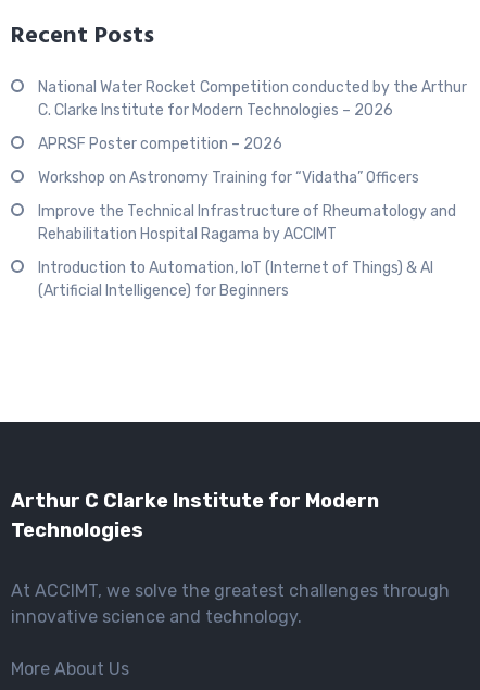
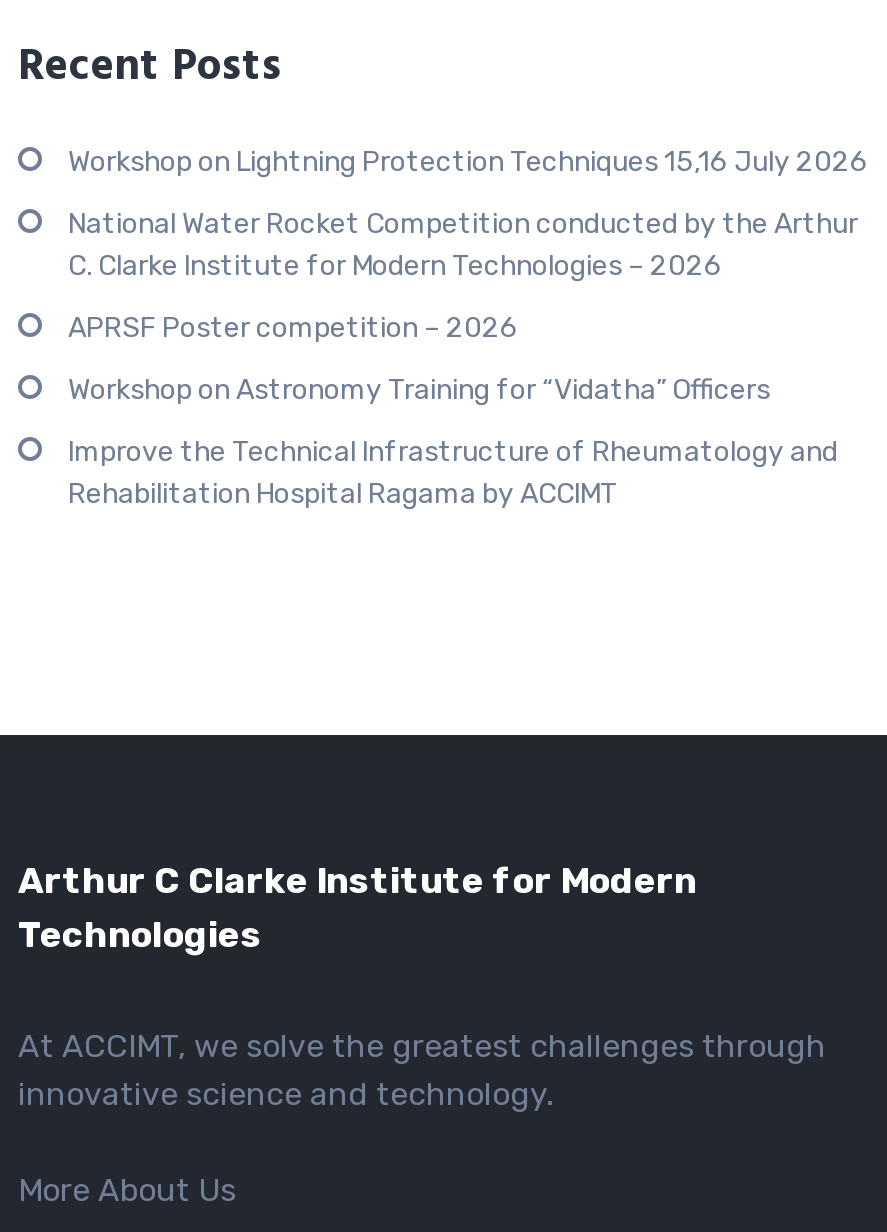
none -> [68,146,868,180] Workshop on Lightning Protection Techniques 15,16 July 2026
moved [38,79,467,244] -> [68,208,858,512]: National Water Rocket Competition conducted by the Arthur | C. Clarke Institute for Modern Technologies – 2026 | APRSF Poster competition – 2026 | Workshop on Astronomy Training for “Vidatha” Officers | Improve the Technical Infrastructure of Rheumatology and | Rehabilitation Hospital Ragama by ACCIMT
[38,259,433,300] Introduction to Automation, IoT (Internet of Things) & AI | (Artificial Intelligence) for Beginners -> none

